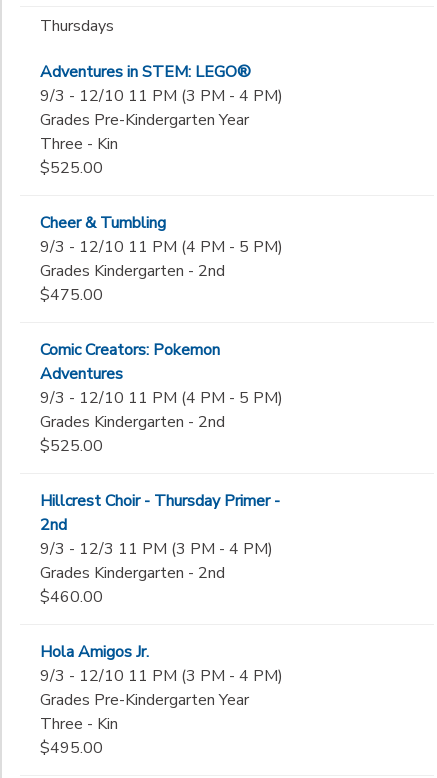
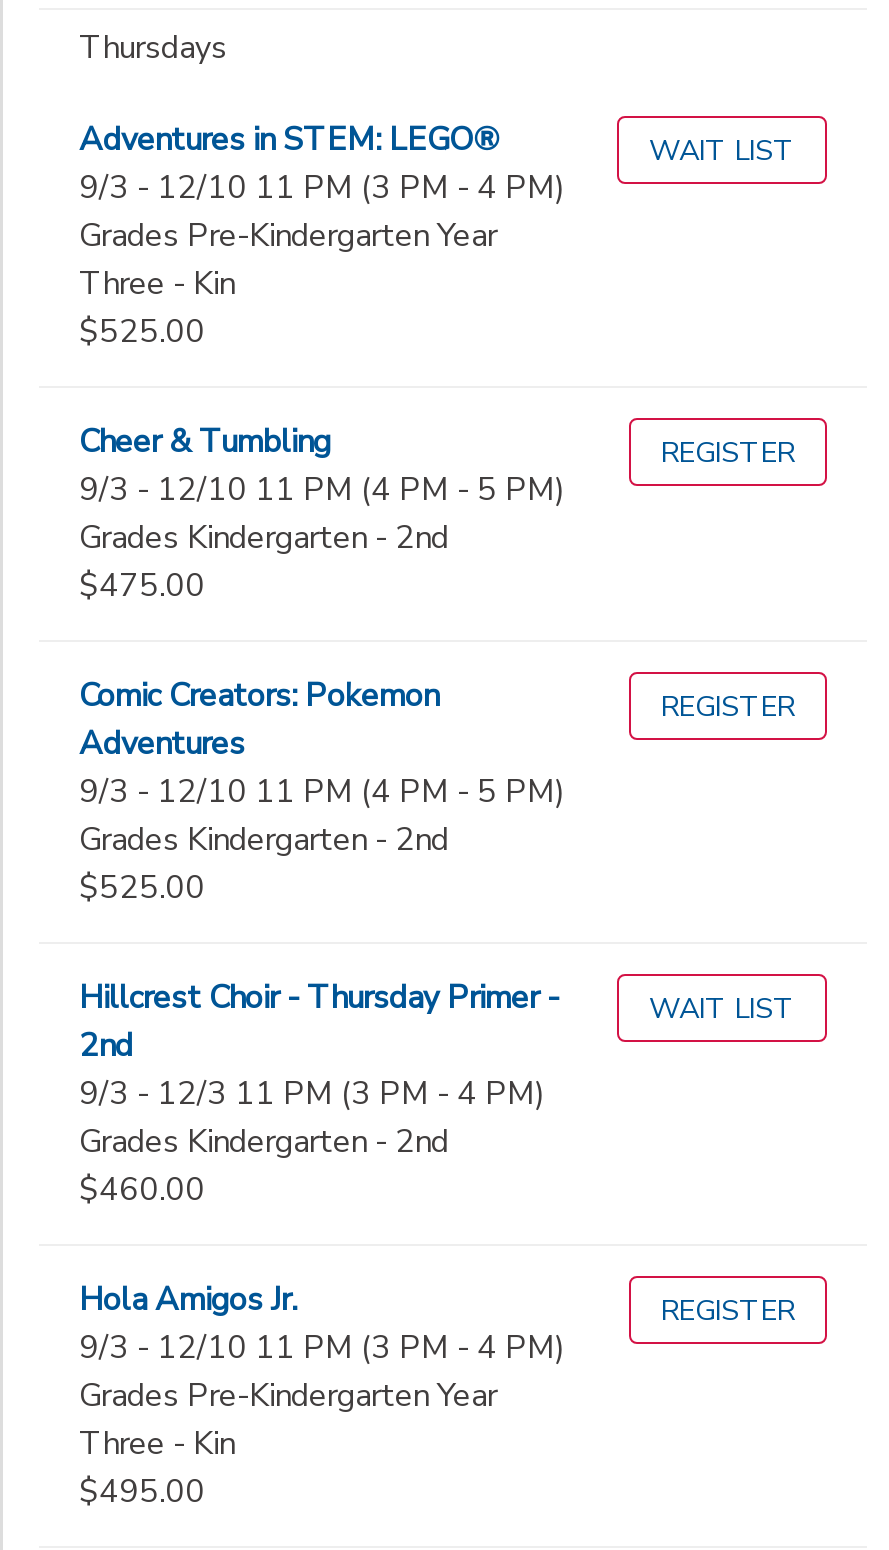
none -> [649,129,795,169] WAIT LIST
none -> [661,431,795,471] REGISTER
none -> [661,685,795,725] REGISTER
none -> [649,987,795,1027] WAIT LIST
none -> [661,1289,795,1329] REGISTER

